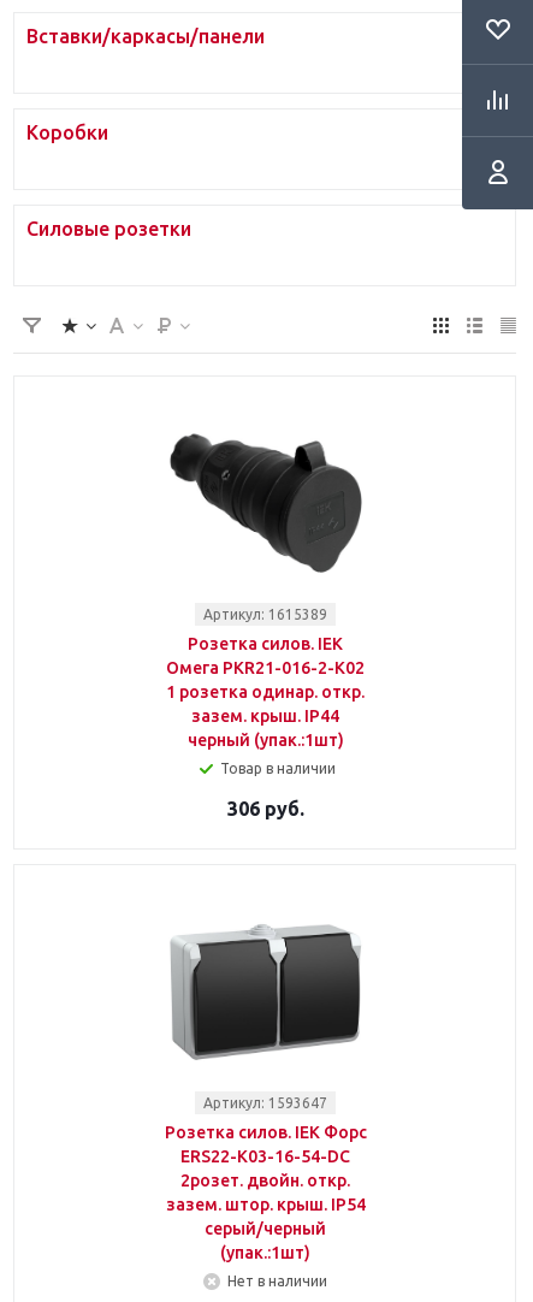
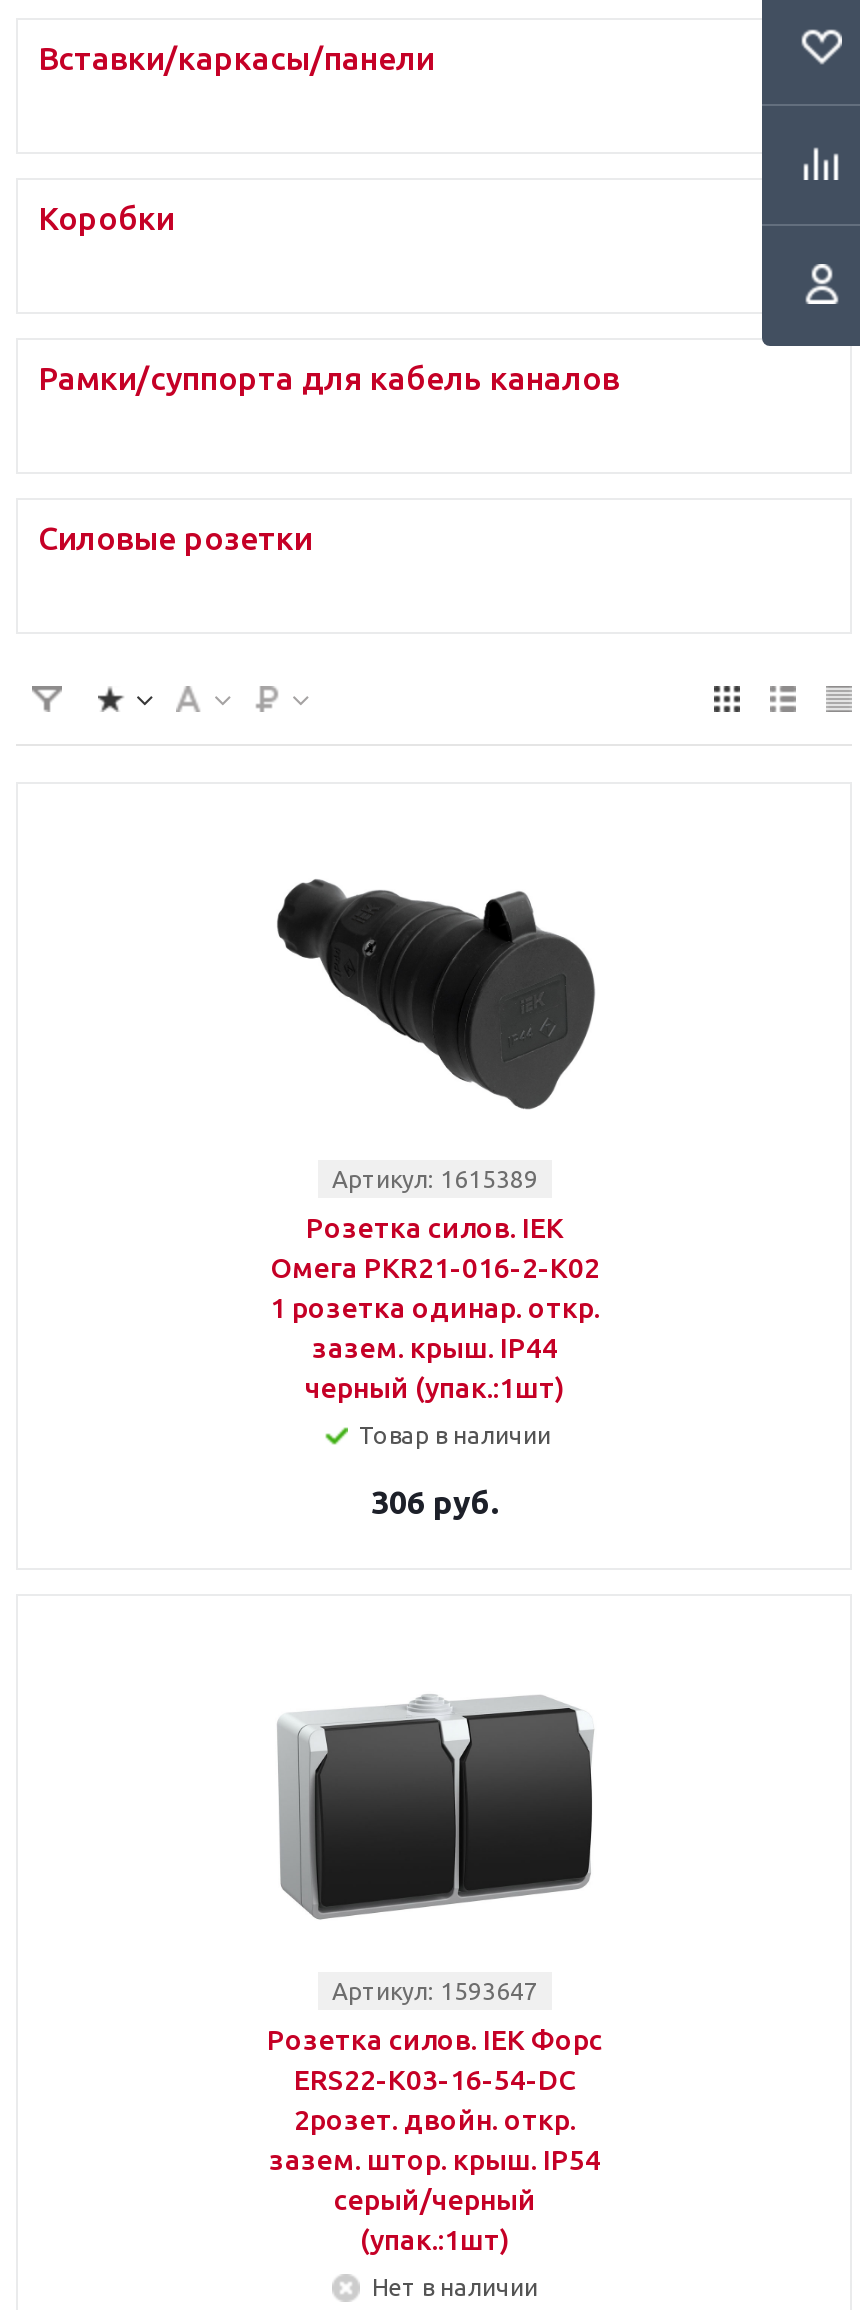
none -> [38,360,620,396] Рамки/суппорта для кабель каналов

